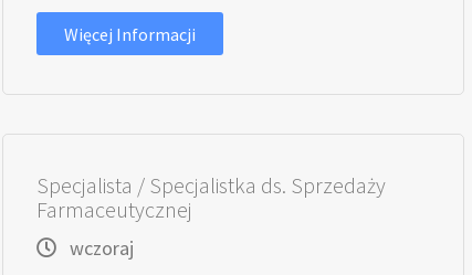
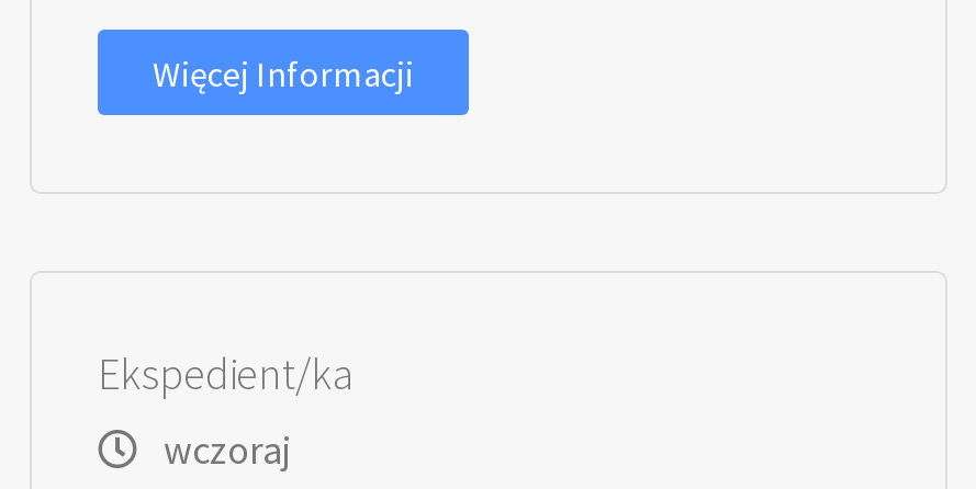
[36,171,386,223] Specjalista / Specjalistka ds. Sprzedaży | Farmaceutycznej -> [98,345,355,400] Ekspedient/ka

